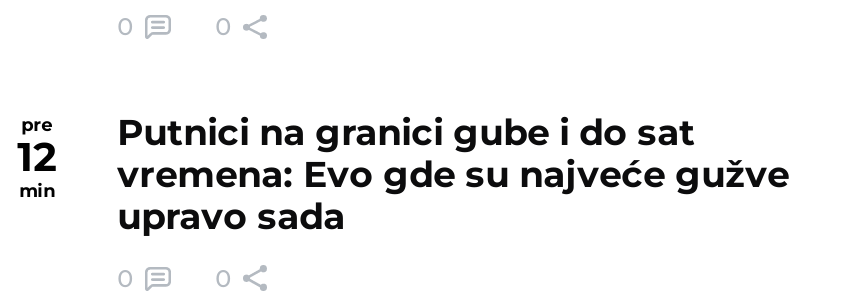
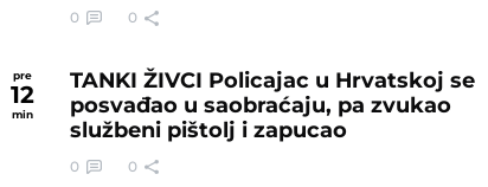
[117,110,789,236] Putnici na granici gube i do sat | vremena: Evo gde su najveće gužve | upravo sada -> [70,68,475,142] TANKI ŽIVCI Policajac u Hrvatskoj se | posvađao u saobraćaju, pa zvukao | službeni pištolj i zapucao

